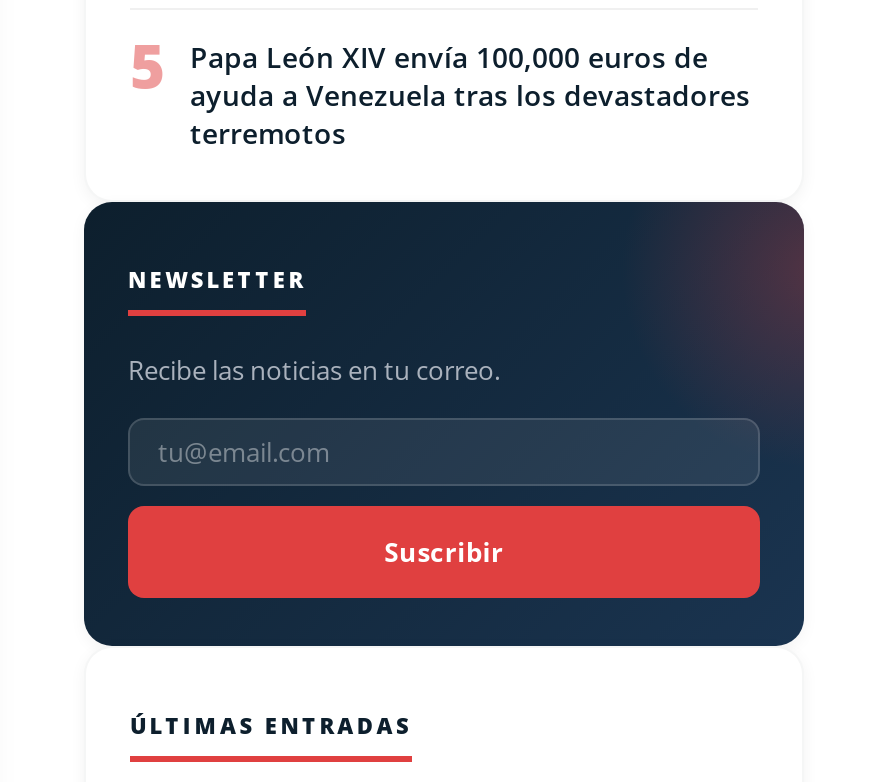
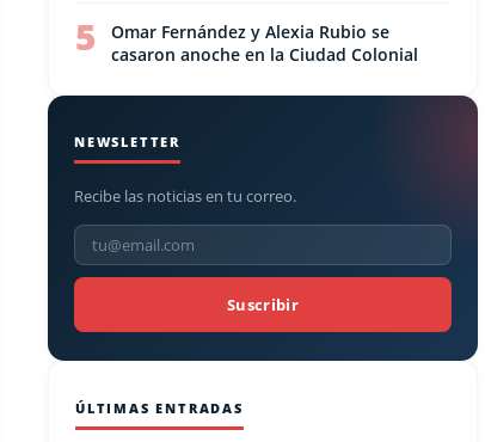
[190,39,750,153] Papa León XIV envía 100,000 euros de | ayuda a Venezuela tras los devastadores | terremotos -> [111,20,418,66] Omar Fernández y Alexia Rubio se | casaron anoche en la Ciudad Colonial

